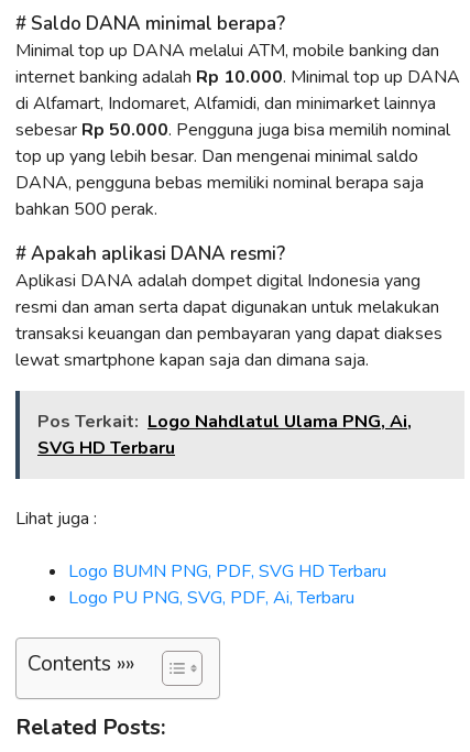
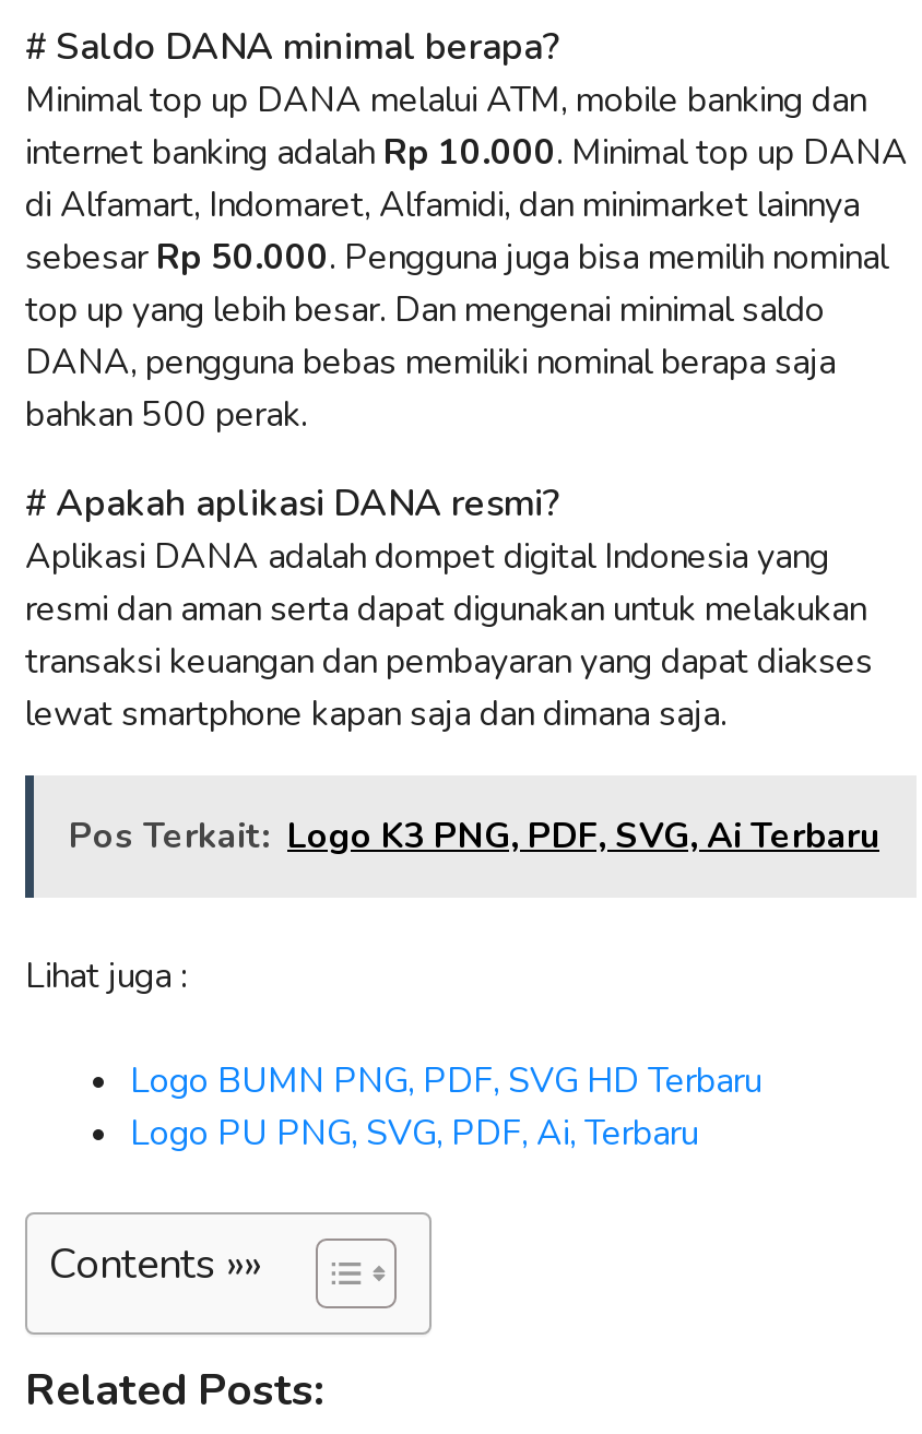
[37,409,412,460] Pos Terkait: Logo Nahdlatul Ulama PNG, Ai, | SVG HD Terbaru -> [69,811,879,860] Pos Terkait: Logo K3 PNG, PDF, SVG, Ai Terbaru

